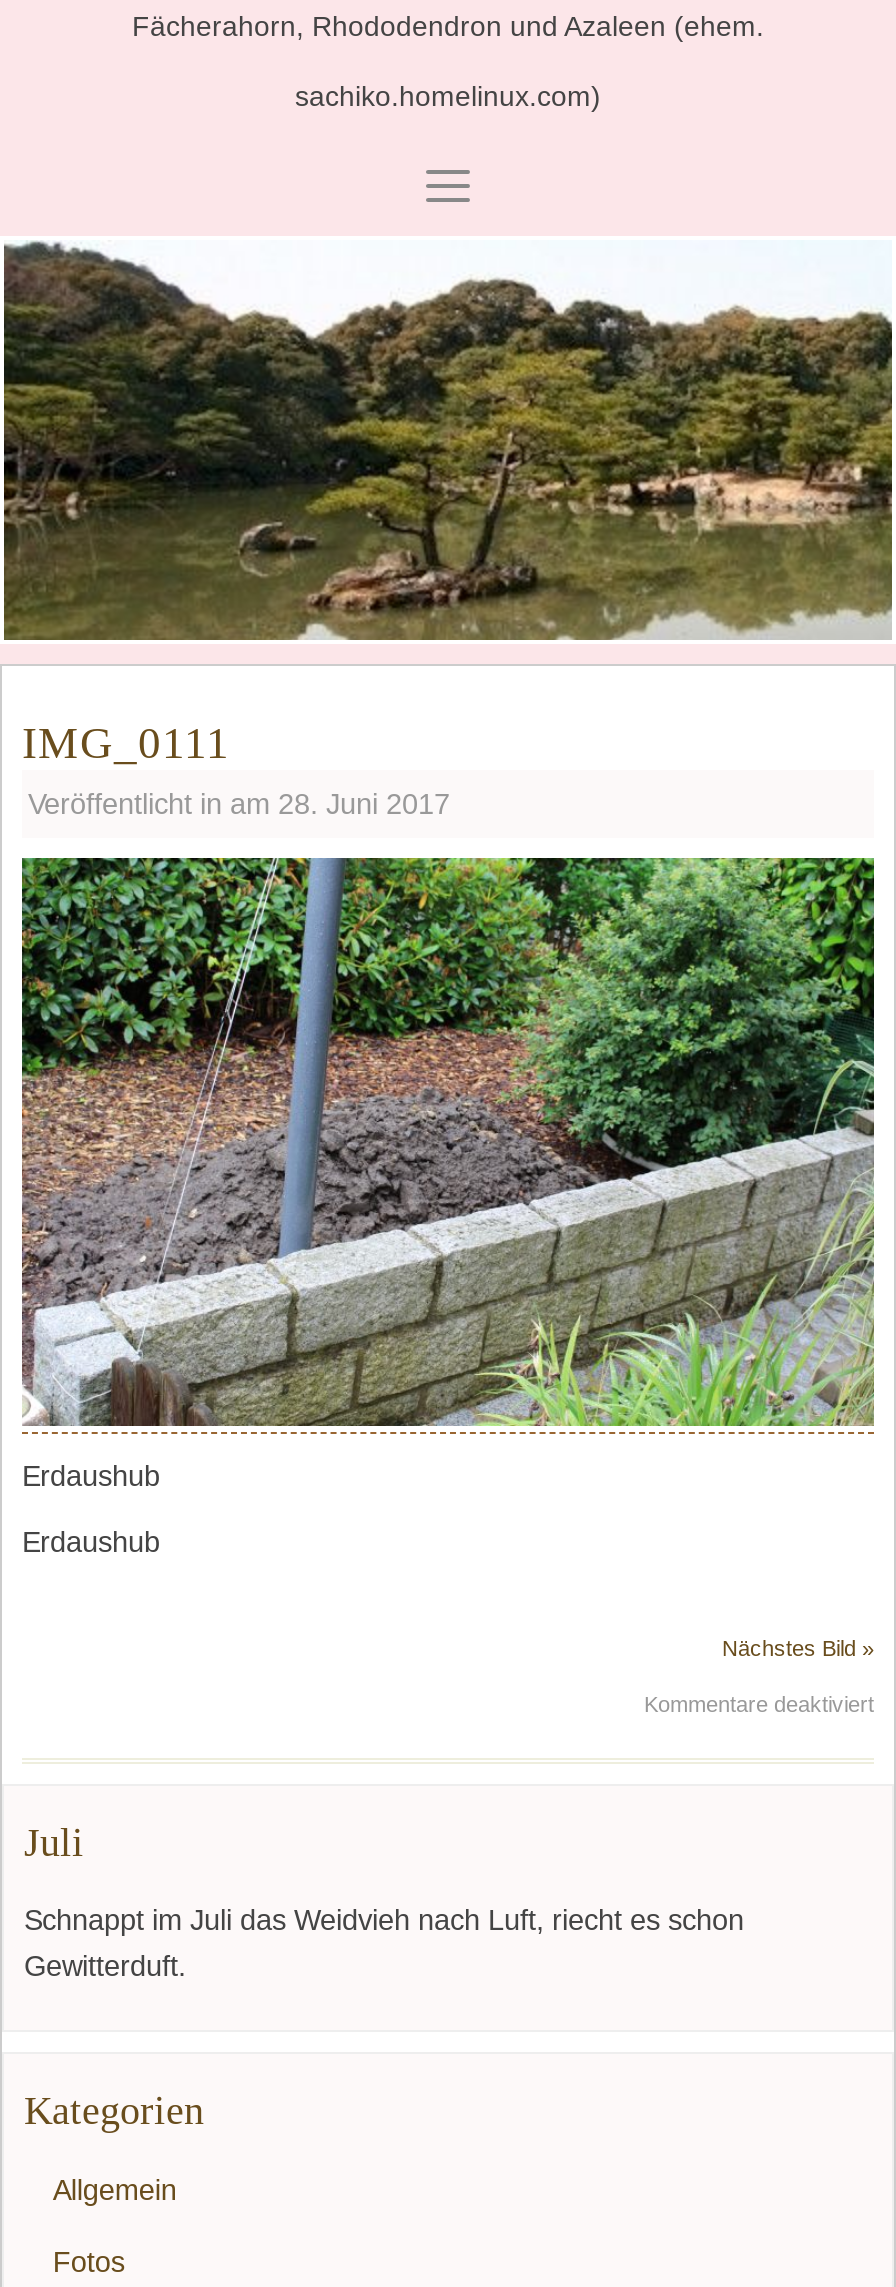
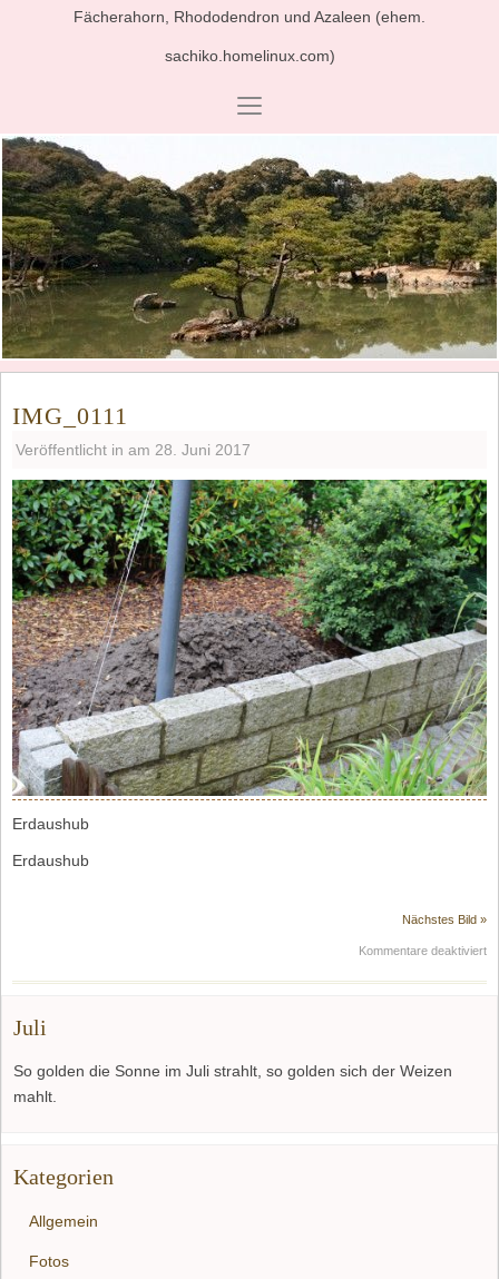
[24,1905,744,1983] Schnappt im Juli das Weidvieh nach Luft, riecht es schon | Gewitterduft. -> [13,1062,452,1105] So golden die Sonne im Juli strahlt, so golden sich der Weizen | mahlt.

